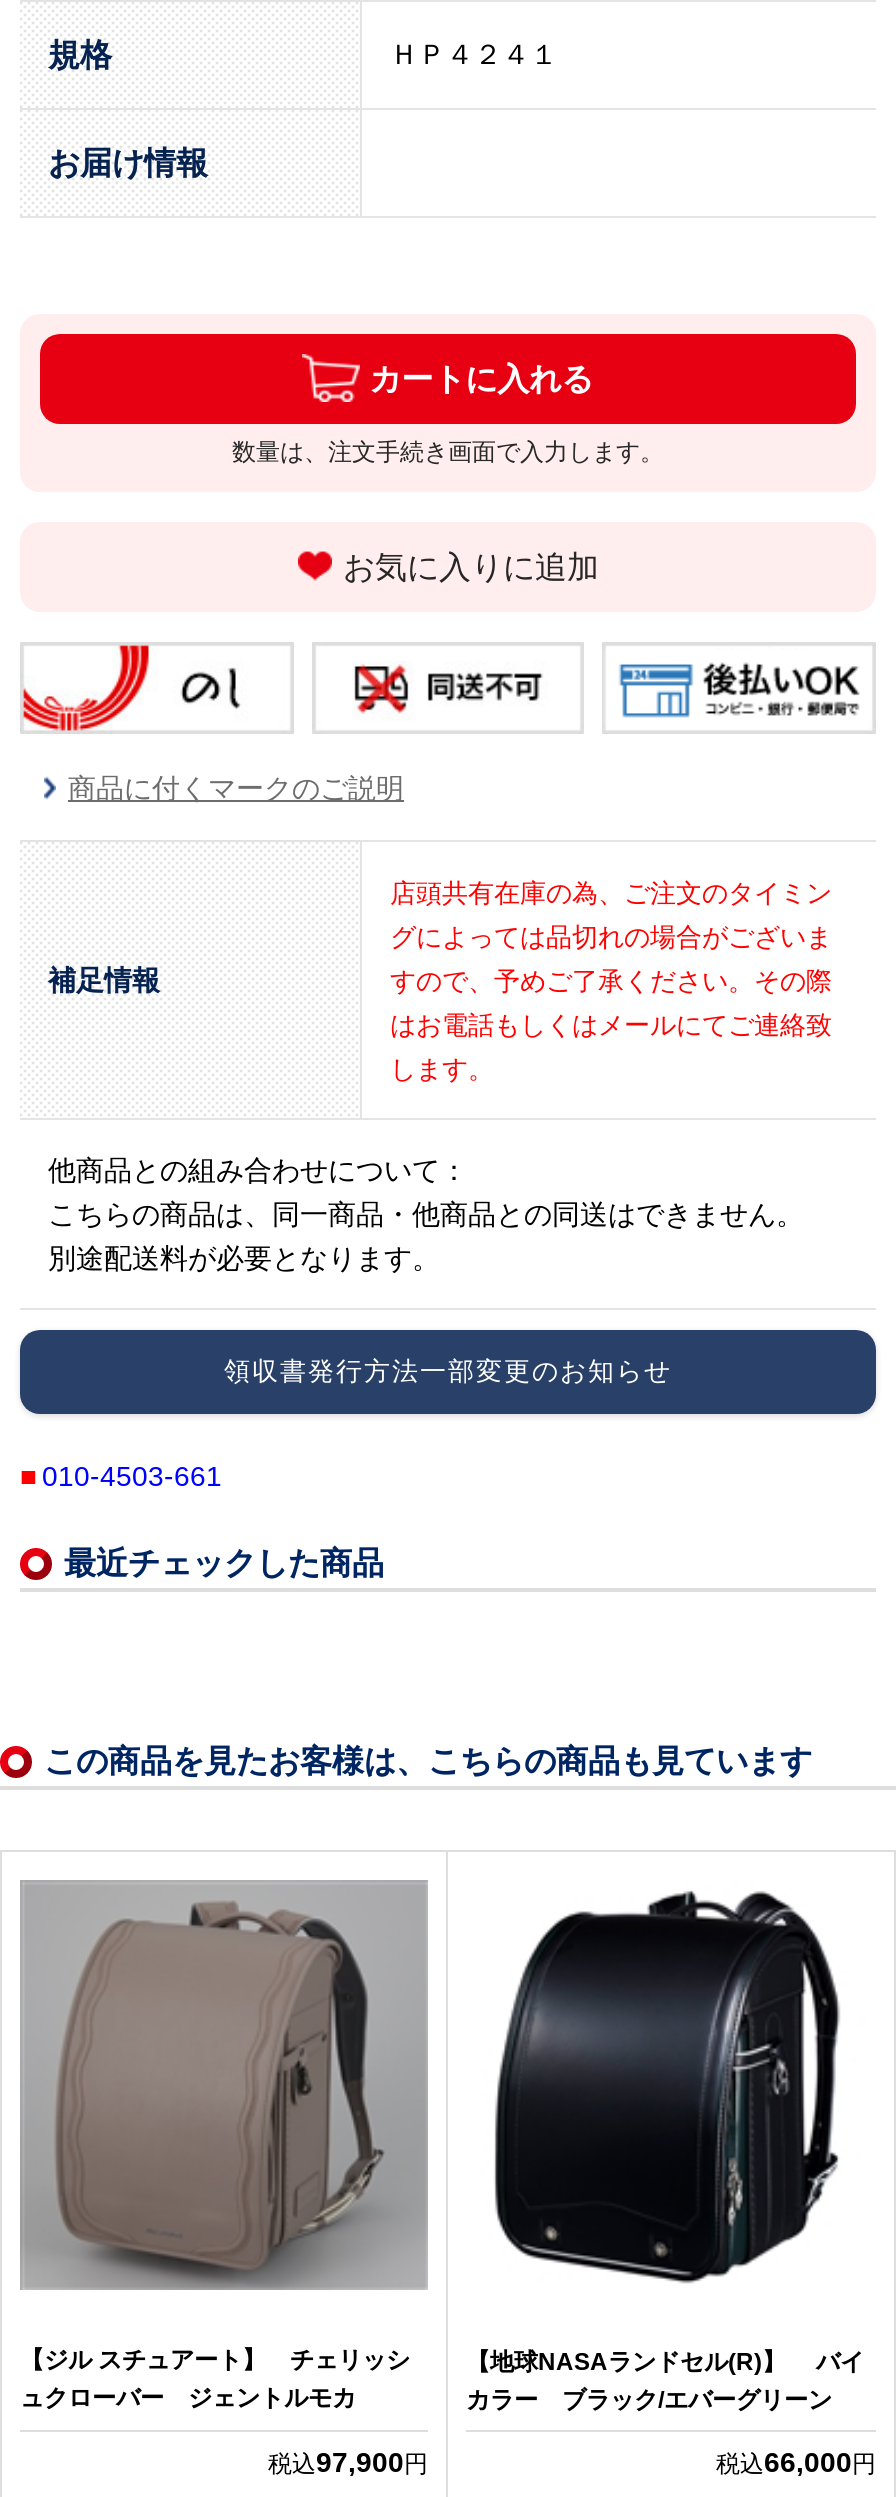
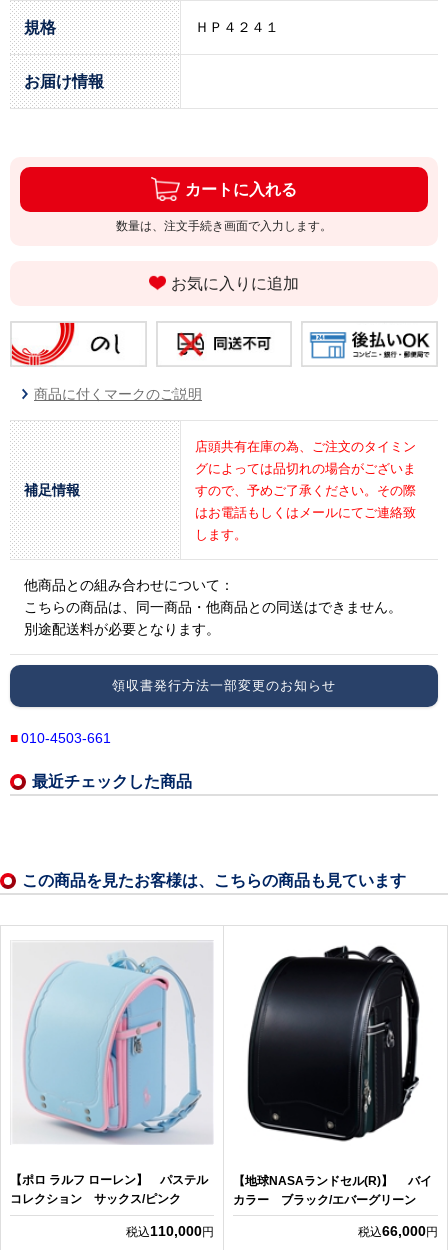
[20,1880,428,2411] [image] | 【ジル スチュアート】 チェリッシ | ュクローバー ジェントルモカ -> [10,941,213,1206] [image] | 【ポロ ラルフ ローレン】 パステル | コレクション サックス/ピンク
[268,2447,428,2479] 税込97,900円 -> [126,1223,214,1239] 税込110,000円

